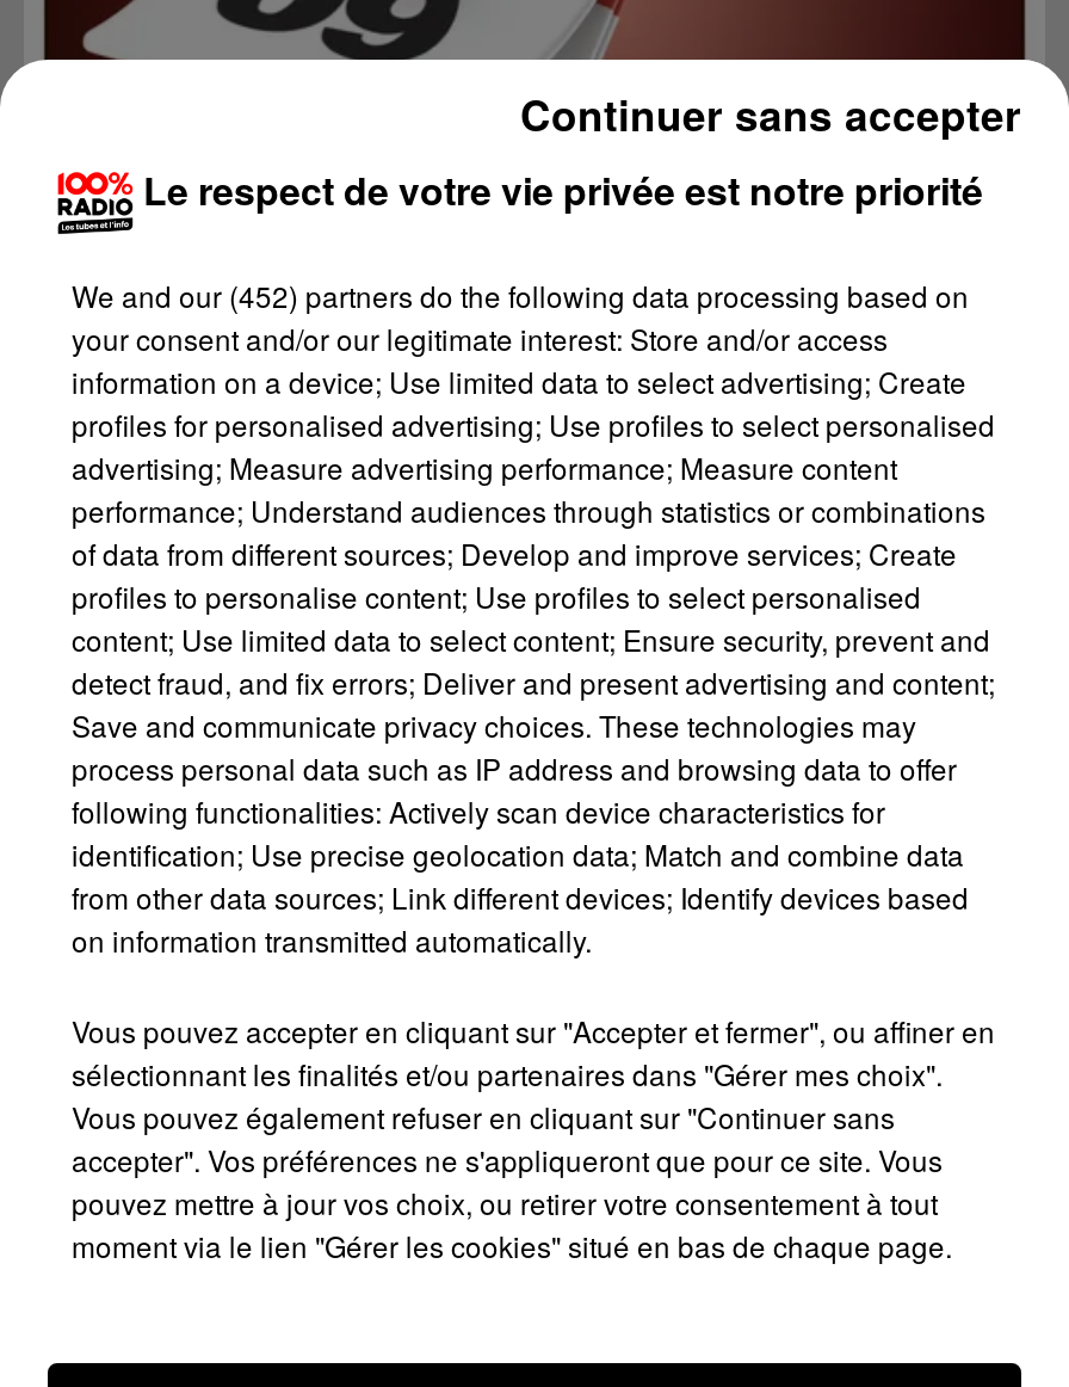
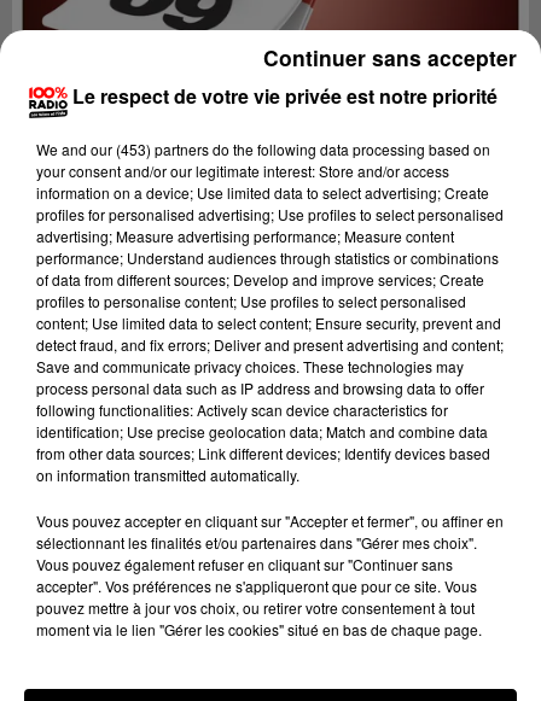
[72,275,969,315] We and our (452) partners do the following data processing based on -> [36,139,490,159] We and our (453) partners do the following data processing based on

